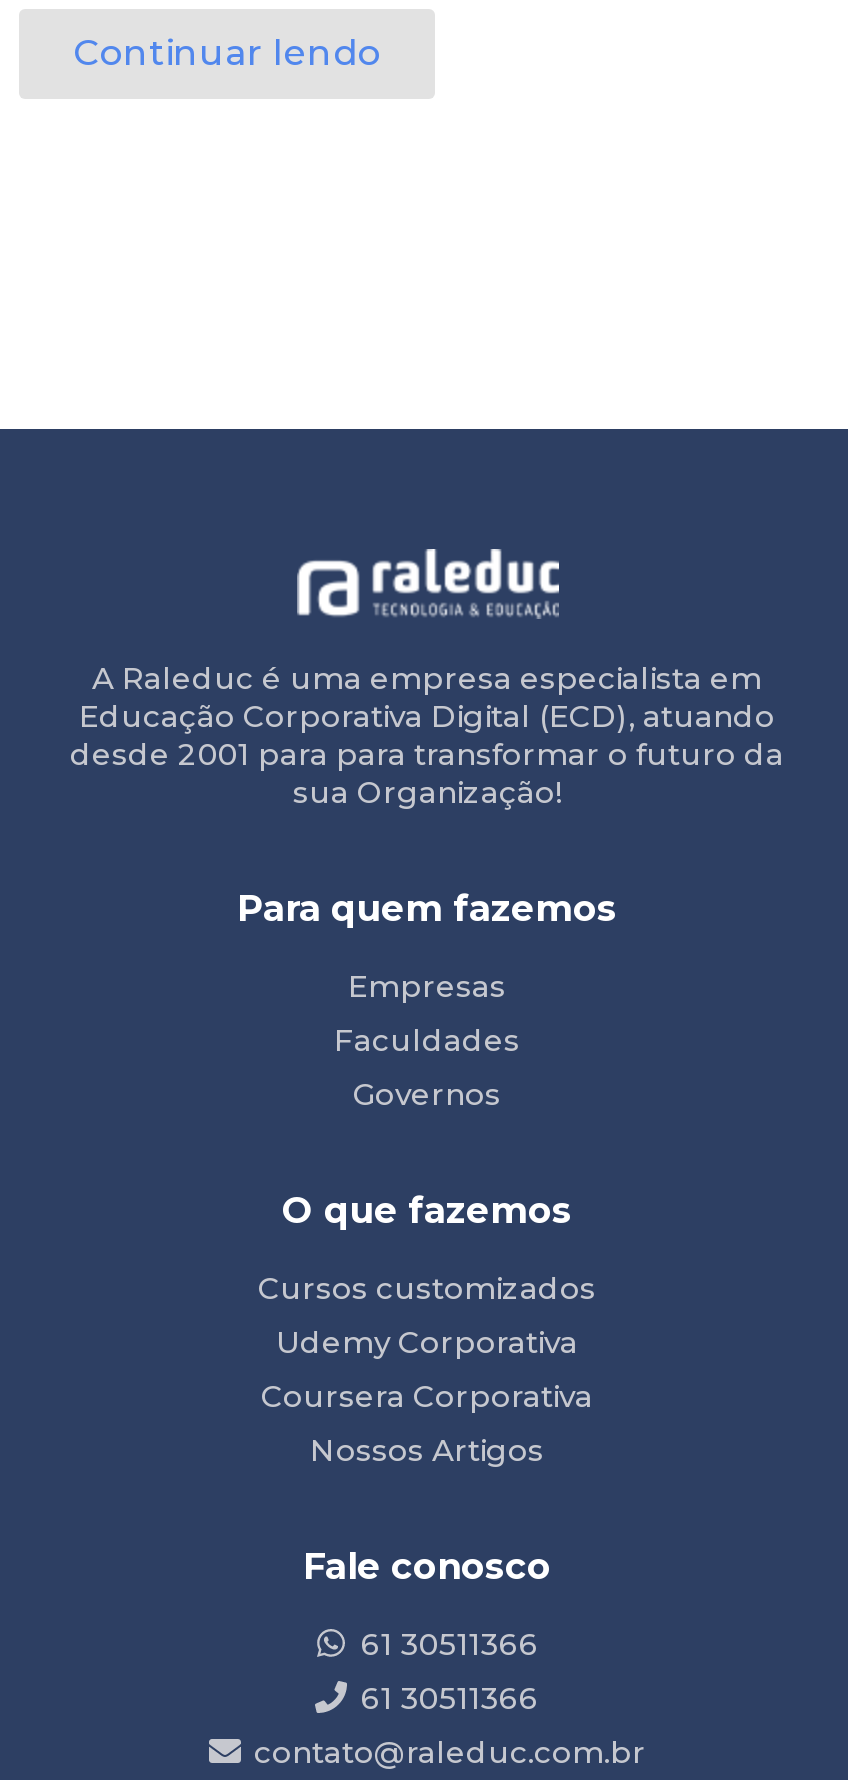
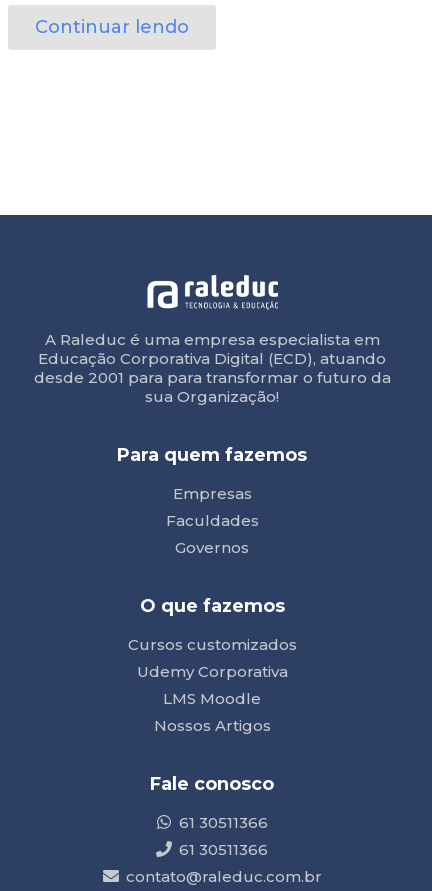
[261,1376,593,1414] Coursera Corporativa -> [163,688,261,707] LMS Moodle

